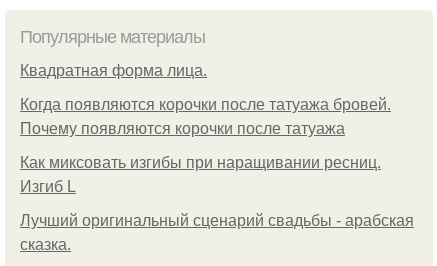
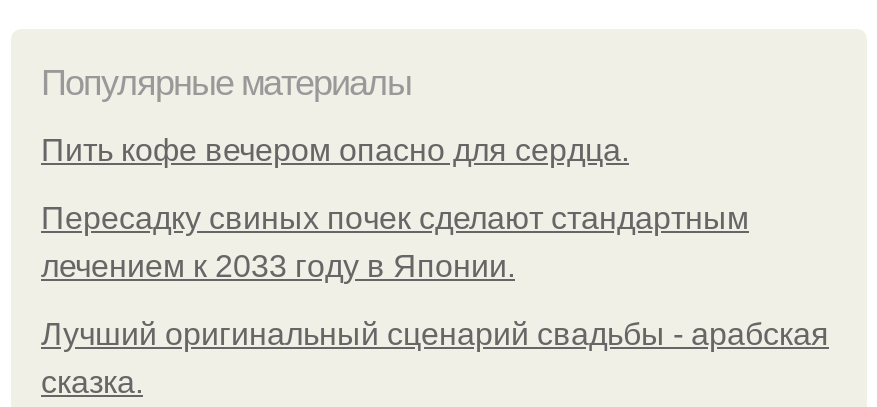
[20,62,391,195] Квадратная форма лица. | Когда появляются корочки после татуажа бровей. | Почему появляются корочки после татуажа | Как миксовать изгибы при наращивании ресниц. | Изгиб L -> [41,133,749,283] Пить кофе вечером опасно для сердца. | Пересадку свиных почек сделают стандартным | лечением к 2033 году в Японии.

